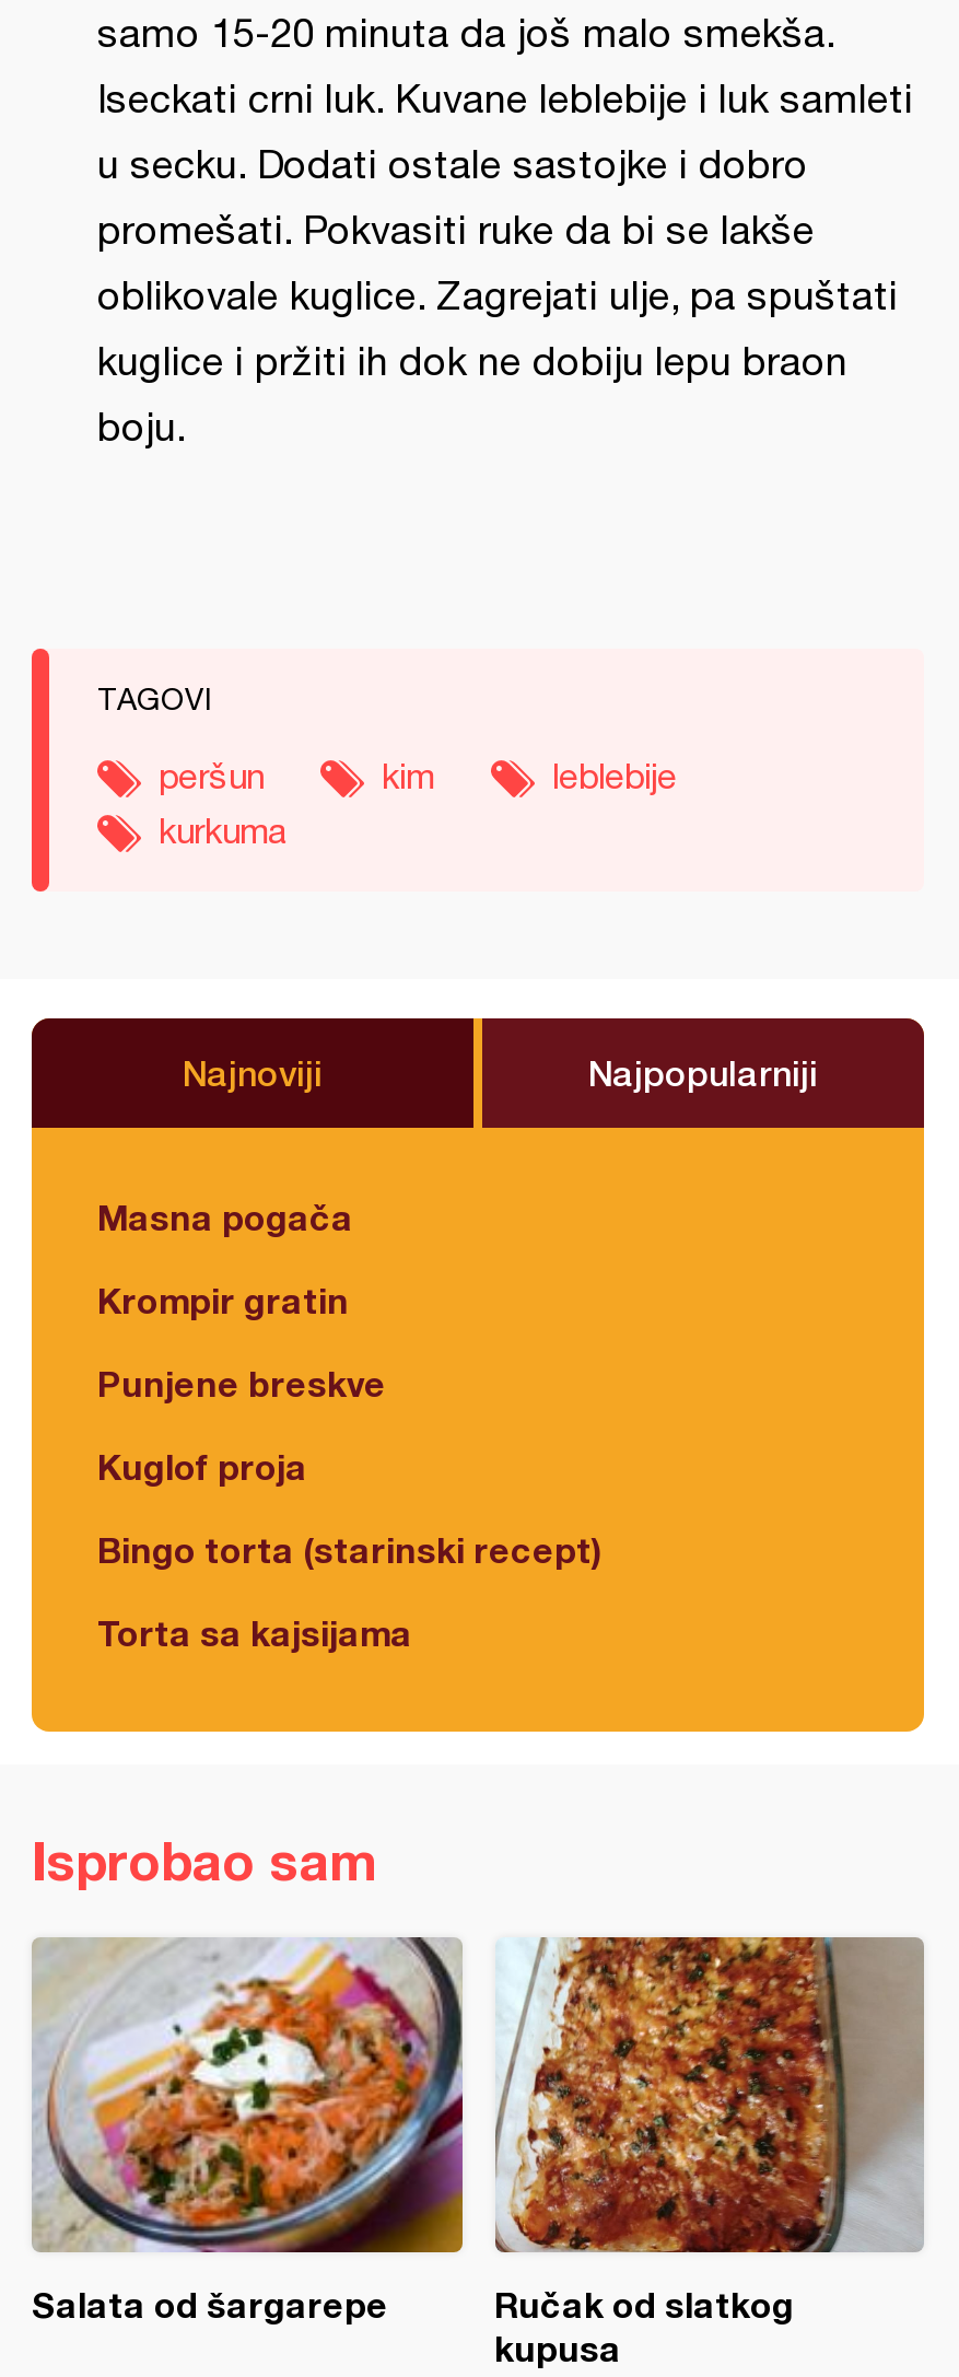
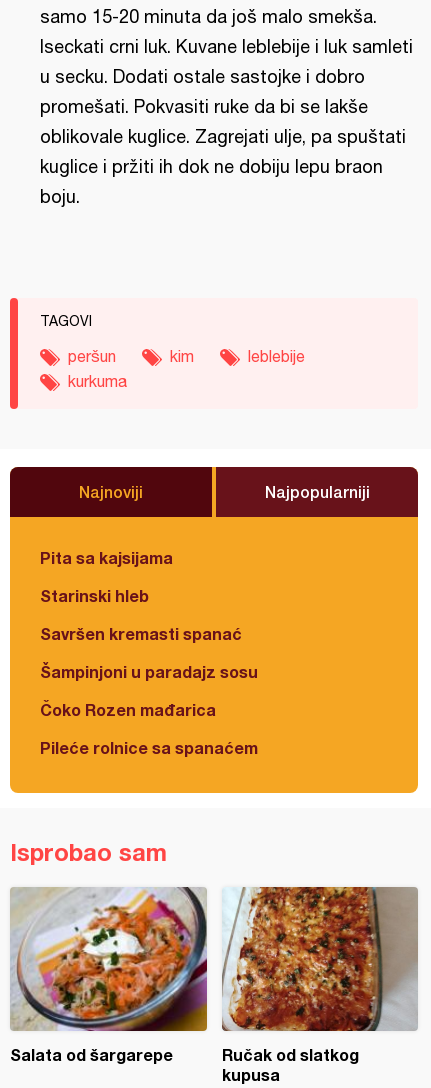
[97,1196,353,1237] Masna pogača -> [40,548,173,567] Pita sa kajsijama
[97,1279,349,1320] Krompir gratin -> [40,586,149,605] Starinski hleb
[97,1362,386,1403] Punjene breskve -> [40,624,242,643] Savršen kremasti spanać
[97,1445,307,1487] Kuglof proja -> [40,662,258,681] Šampinjoni u paradajz sosu
[97,1528,603,1570] Bingo torta (starinski recept) -> [40,700,216,719] Čoko Rozen mađarica
[97,1611,412,1653] Torta sa kajsijama -> [40,738,258,757] Pileće rolnice sa spanaćem

